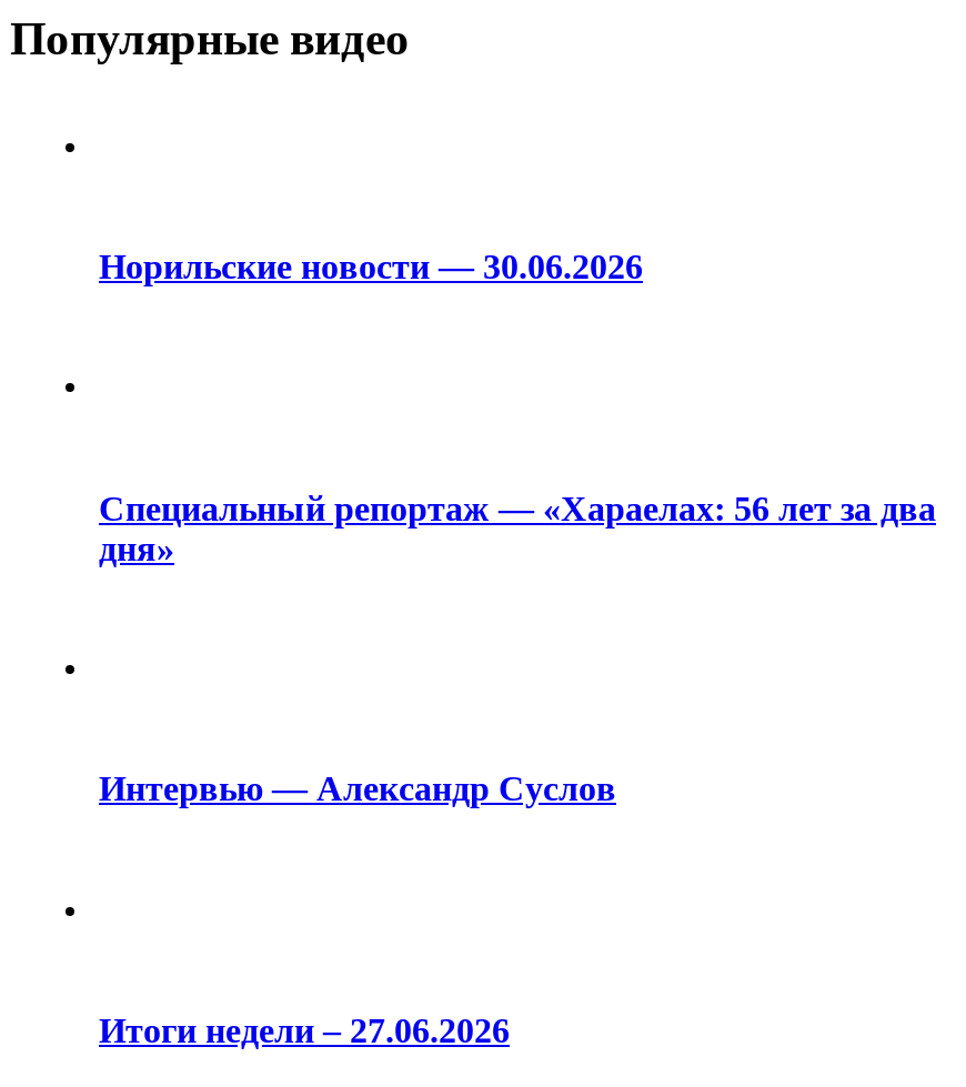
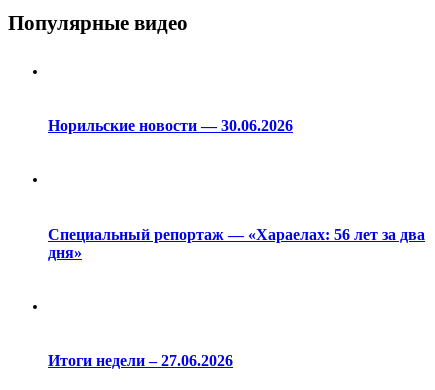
[99,770,616,808] Интервью — Александр Суслов -> none

